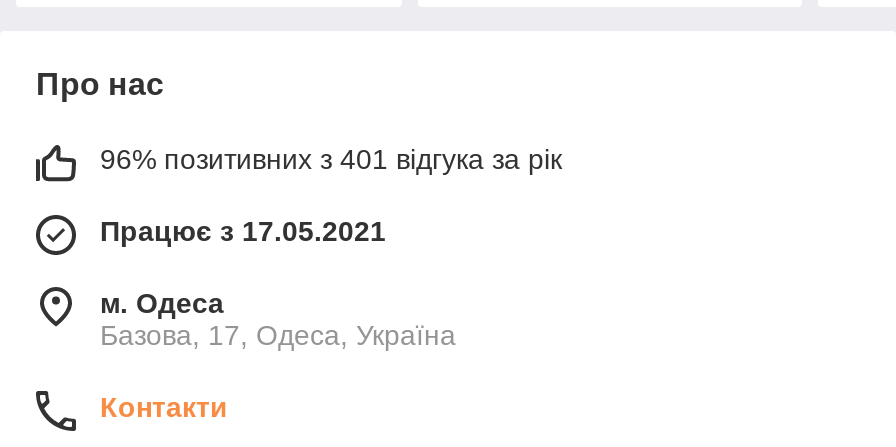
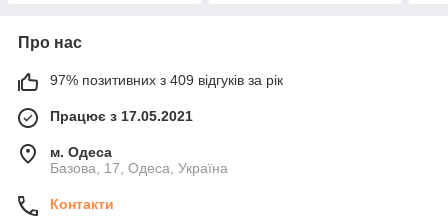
[100,144,562,176] 96% позитивних з 401 відгука за рік -> [50,72,283,88] 97% позитивних з 409 відгуків за рік

